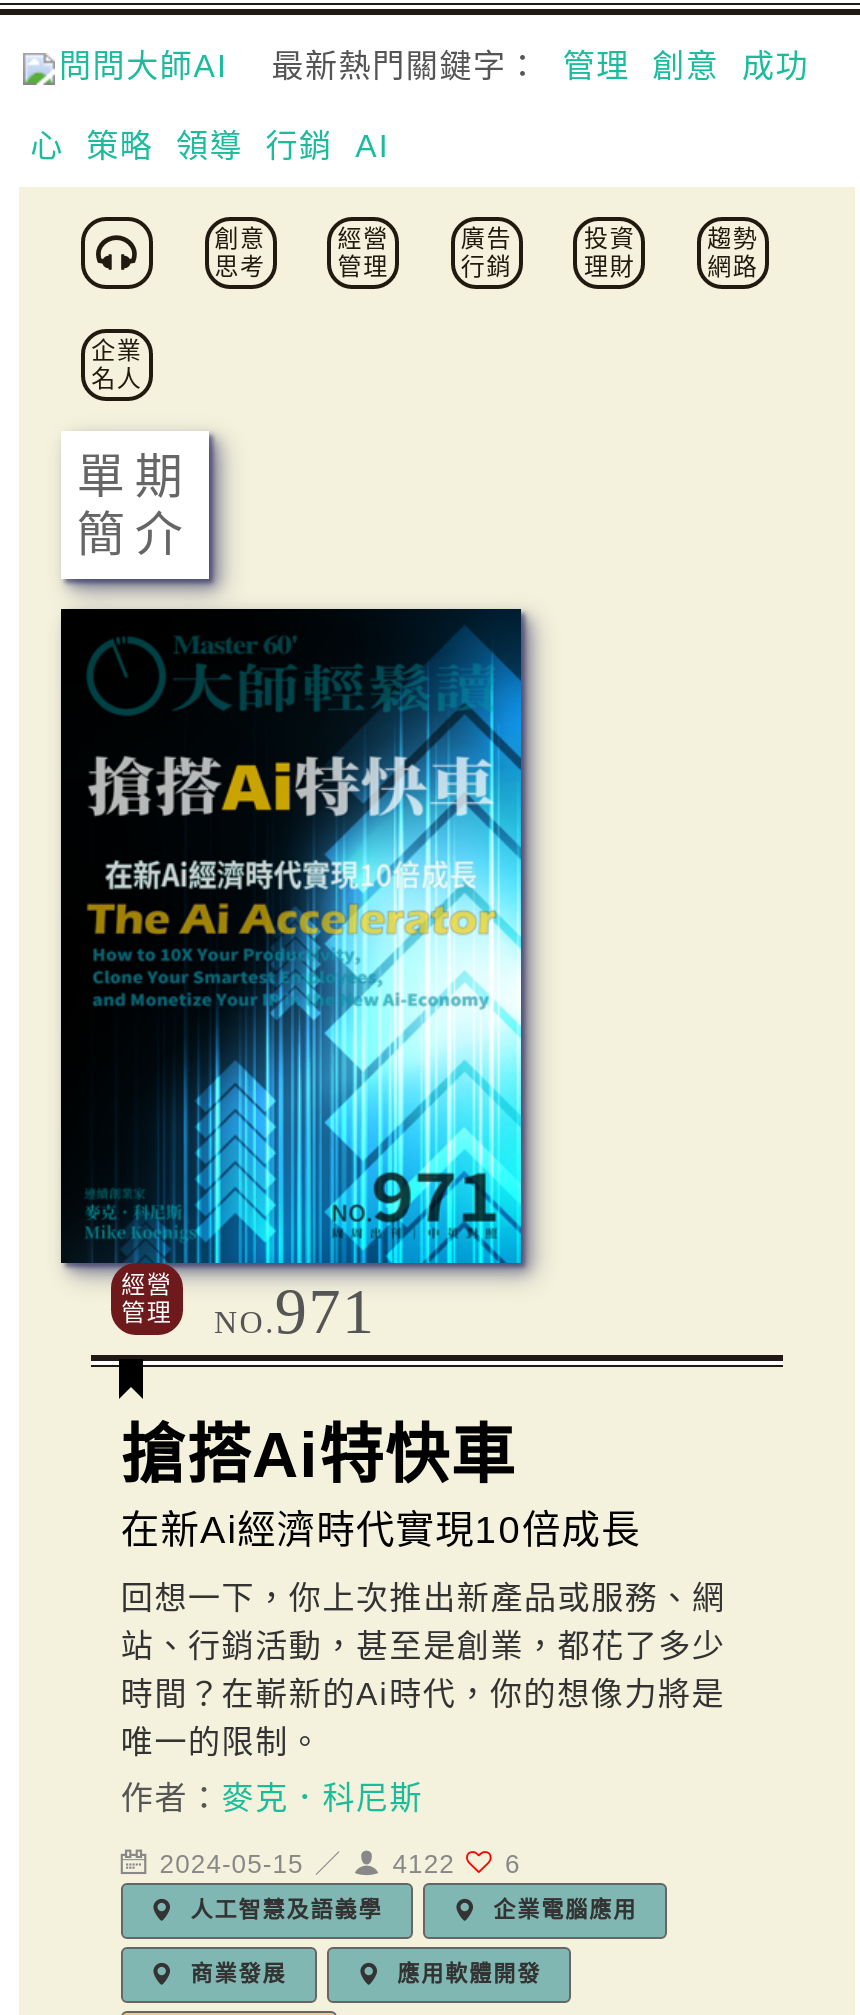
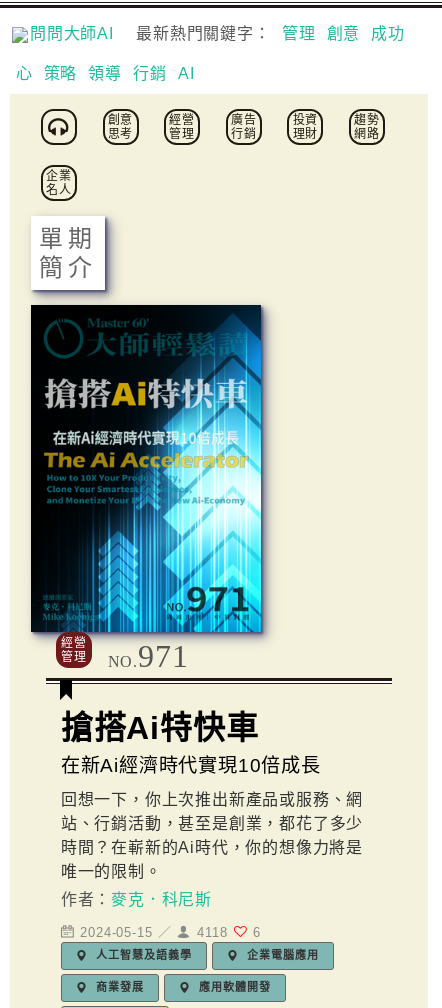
[148,1850,521,1880] 2024-05-15 ／ 4122 6 -> [75,925,261,940] 2024-05-15 ／ 4118 6

